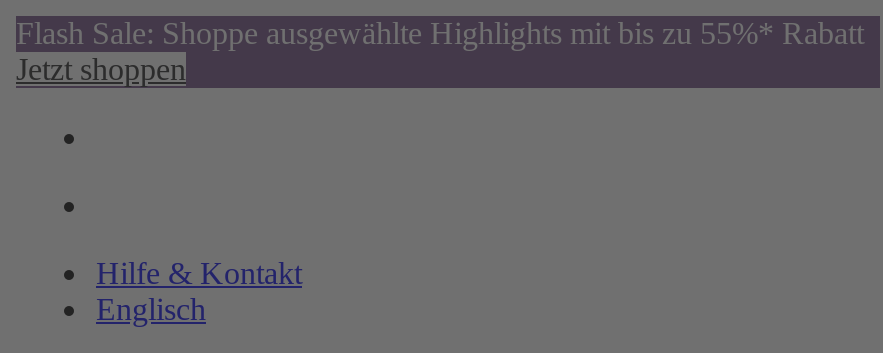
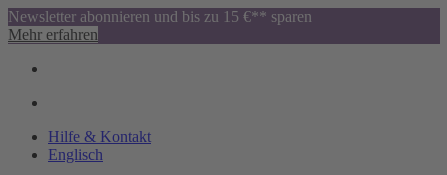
[16,16,864,86] Flash Sale: Shoppe ausgewählte Highlights mit bis zu 55%* Rabatt | Jetzt shoppen -> [8,8,312,43] Newsletter abonnieren und bis zu 15 €** sparen | Mehr erfahren

